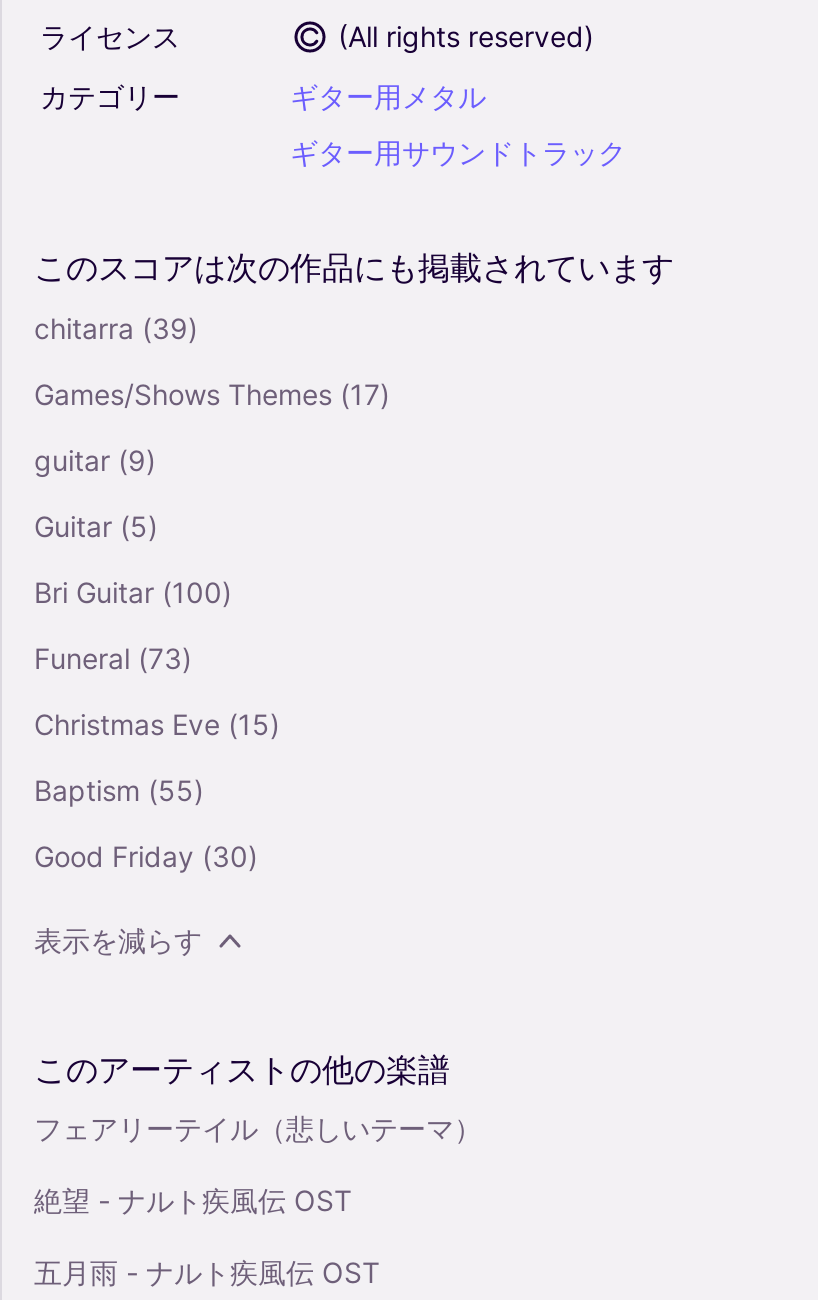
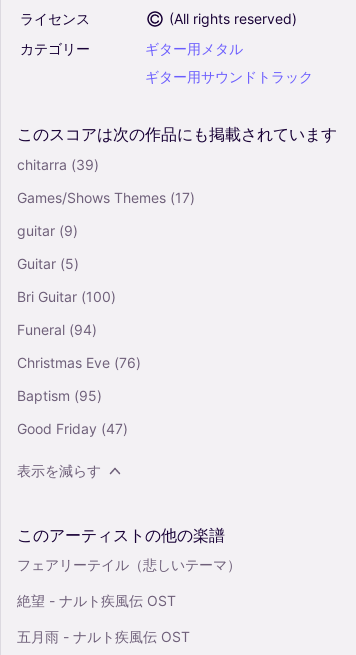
[34,641,192,675] Funeral (73) -> [17,321,97,338] Funeral (94)
[34,707,280,741] Christmas Eve (15) -> [17,354,141,371] Christmas Eve (76)
[34,773,204,807] Baptism (55) -> [17,387,102,404] Baptism (95)
[34,839,258,873] Good Friday (30) -> [17,420,128,437] Good Friday (47)

